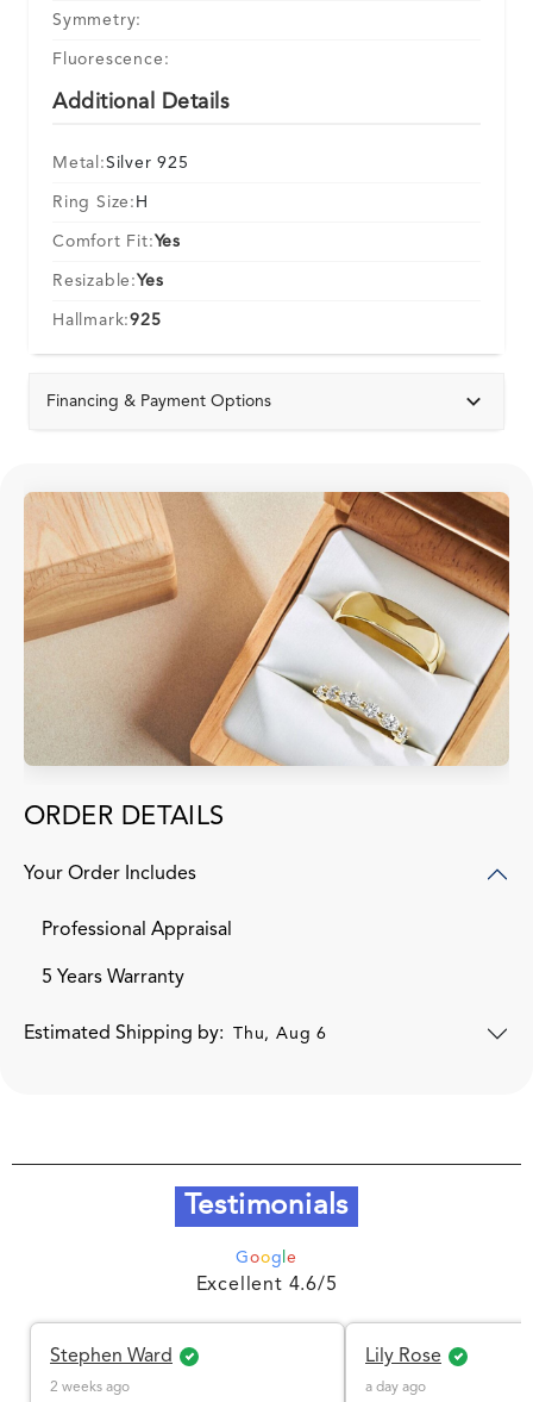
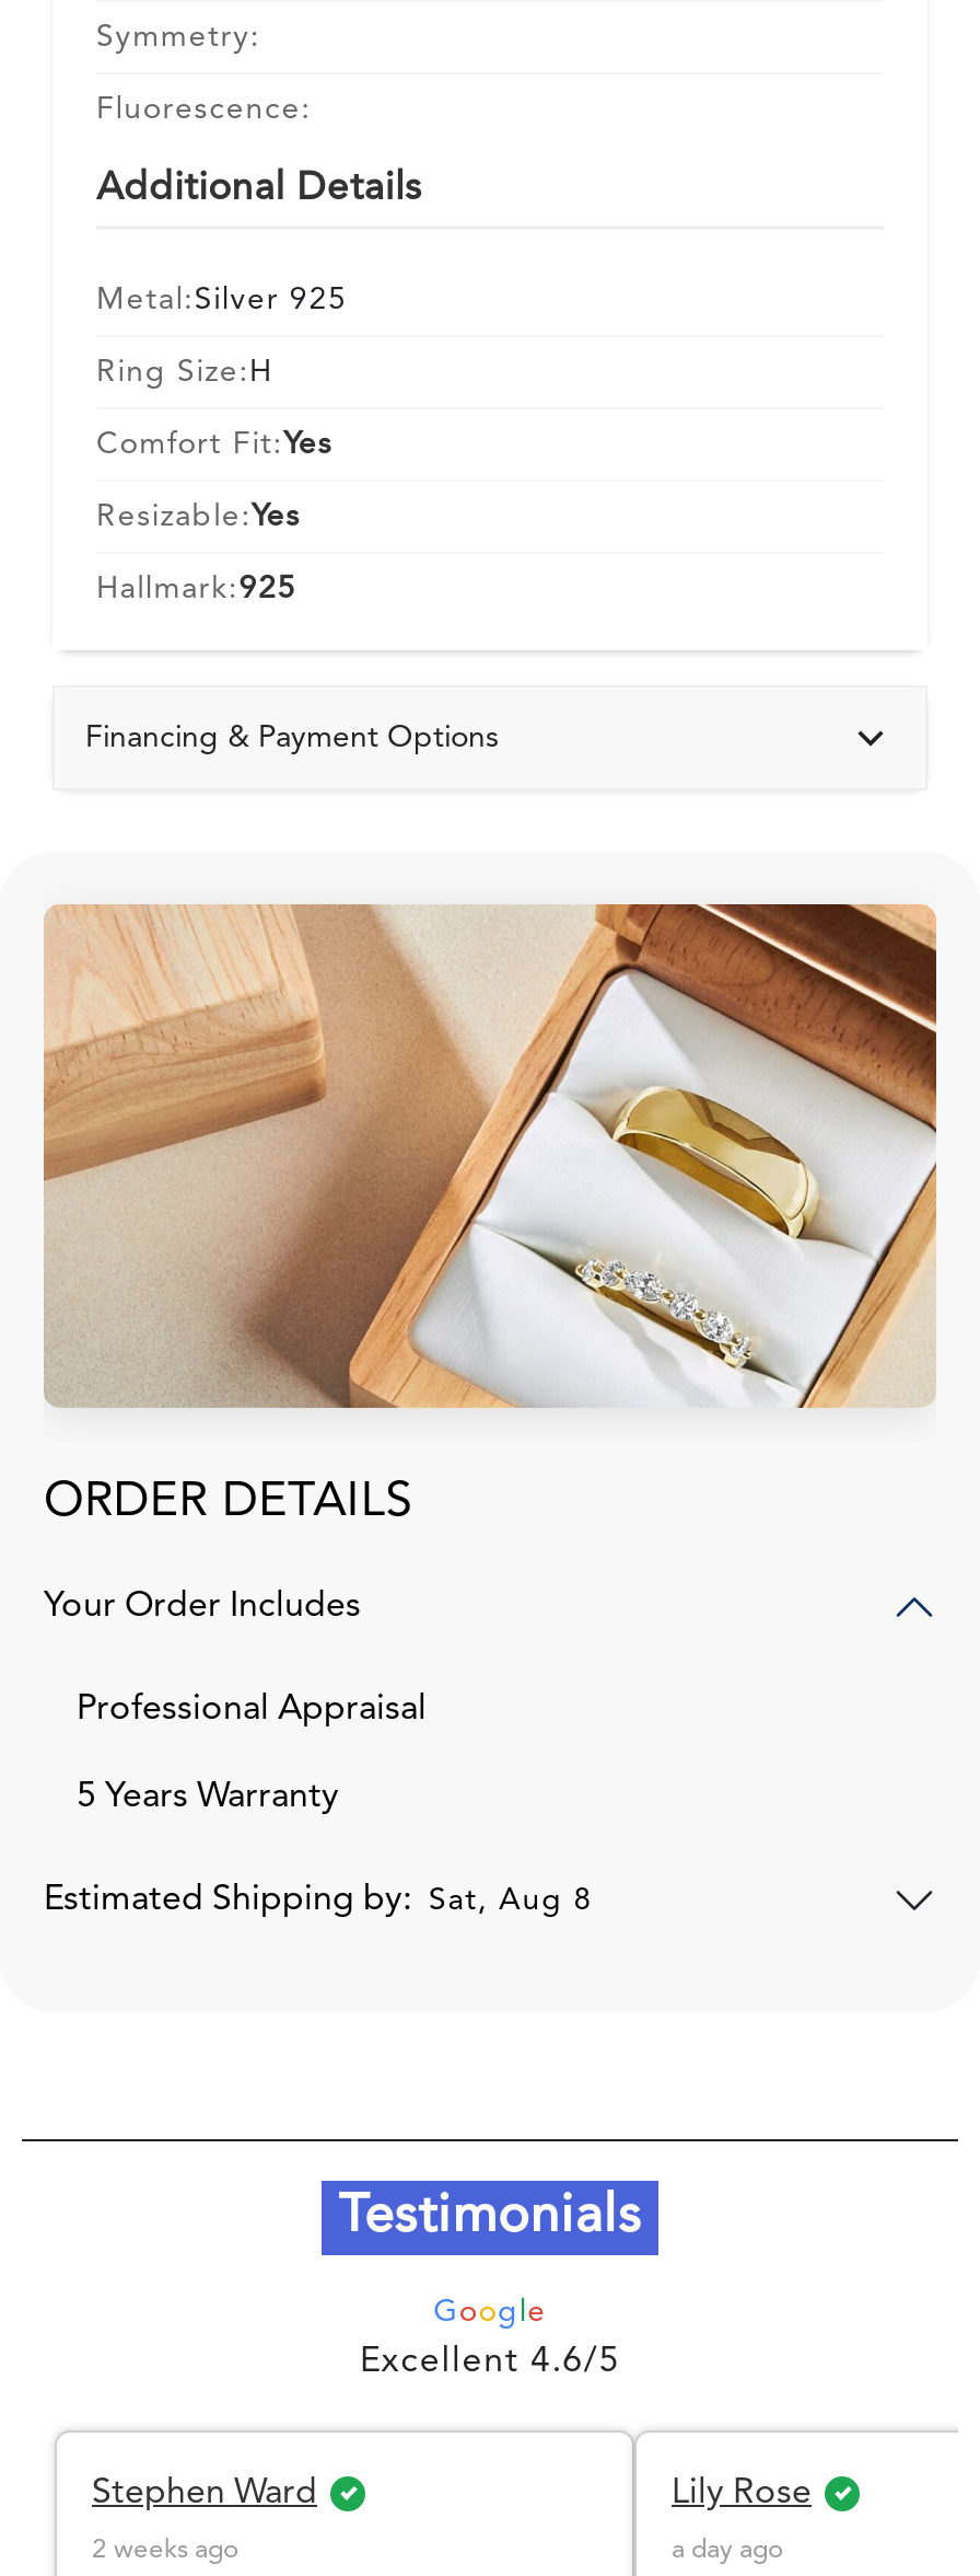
[24,1024,327,1043] Estimated Shipping by: Thu, Aug 6 -> [44,1882,593,1917] Estimated Shipping by: Sat, Aug 8

